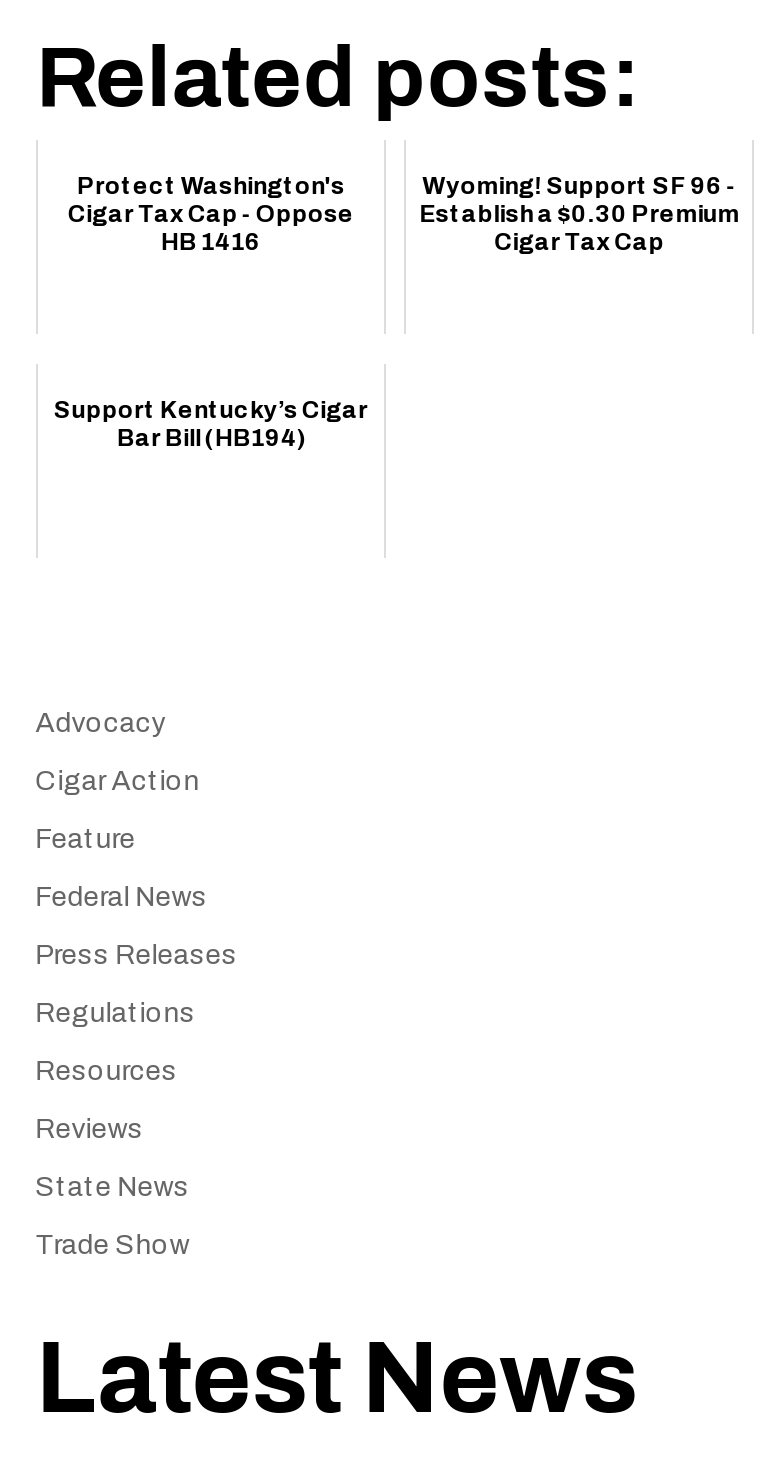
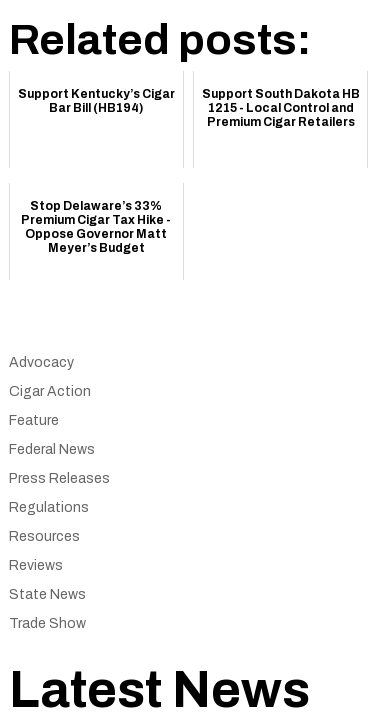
[68,171,354,255] Protect Washington's | Cigar Tax Cap - Oppose | HB 1416 -> none
[419,171,739,255] Wyoming! Support SF 96 - | Establish a $0.30 Premium | Cigar Tax Cap -> none
moved [54,395,368,451] -> [18,87,175,115]: Support Kentucky’s Cigar | Bar Bill (HB194)
none -> [202,87,360,129] Support South Dakota HB | 1215 - Local Control and | Premium Cigar Retailers
none -> [21,199,171,255] Stop Delaware’s 33% | Premium Cigar Tax Hike - | Oppose Governor Matt | Meyer’s Budget

